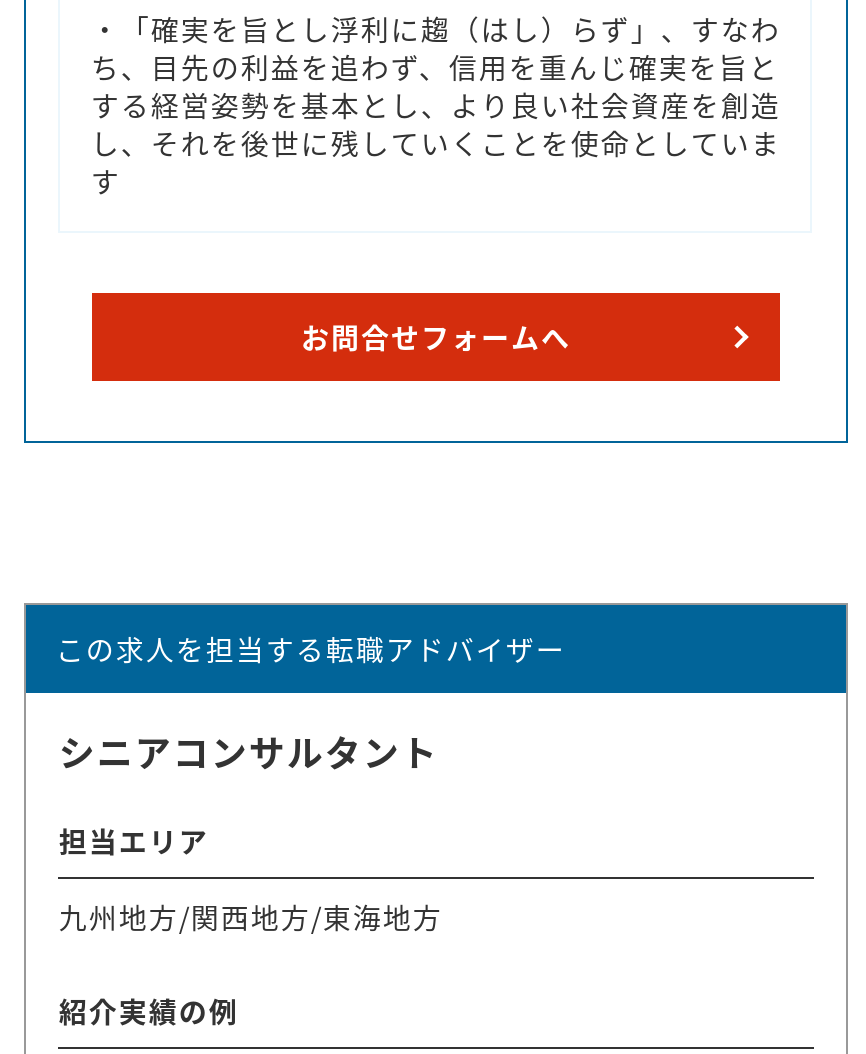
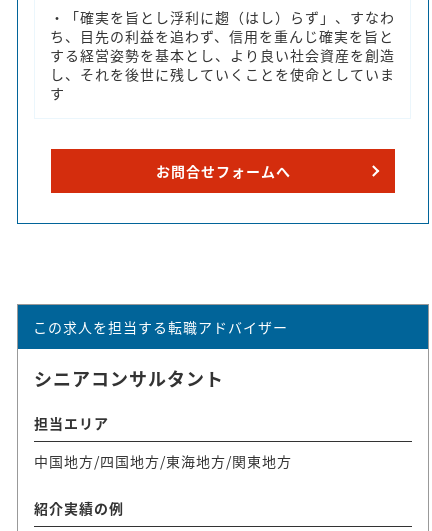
[59,897,443,937] 九州地方/関西地方/東海地方 -> [34,451,292,471] 中国地方/四国地方/東海地方/関東地方

